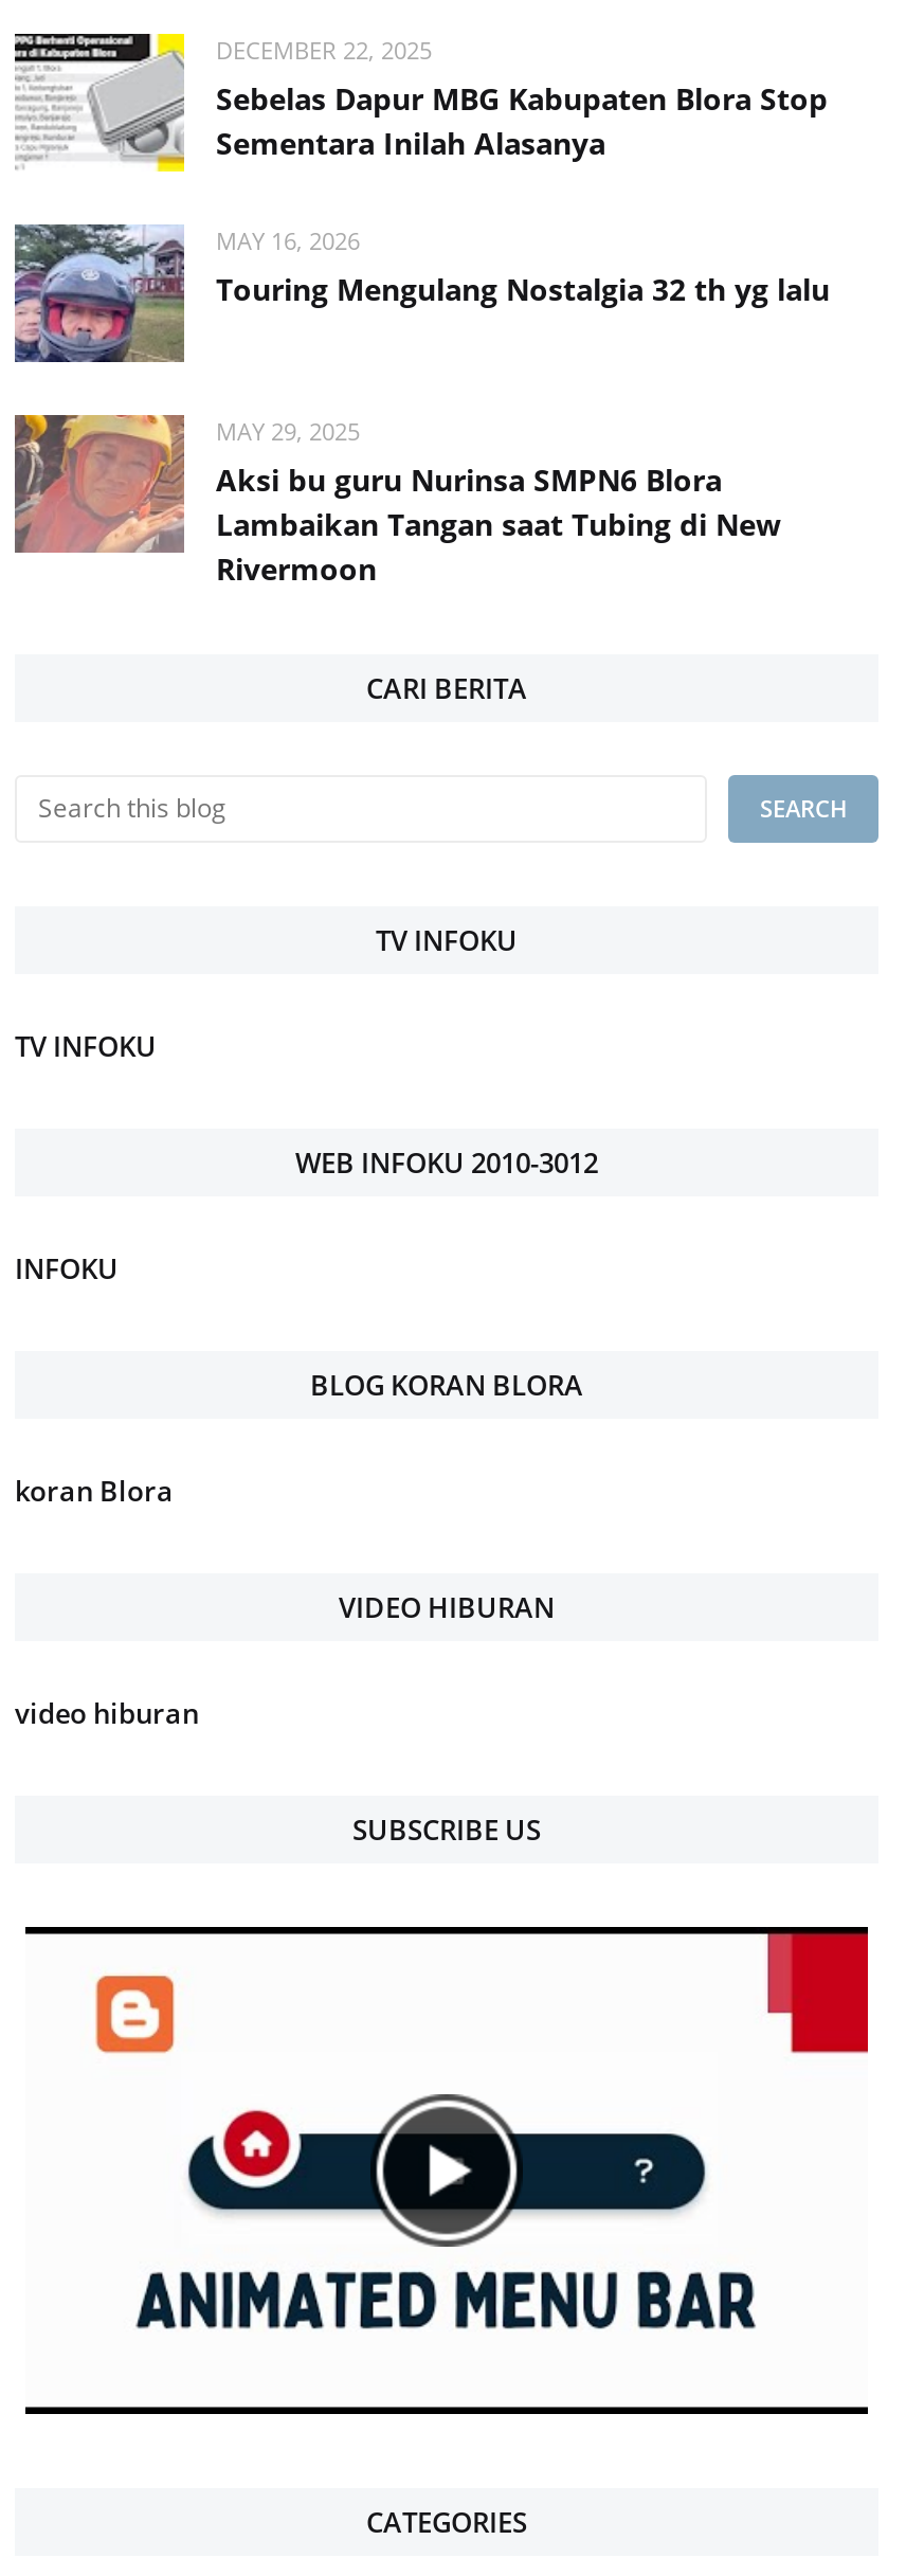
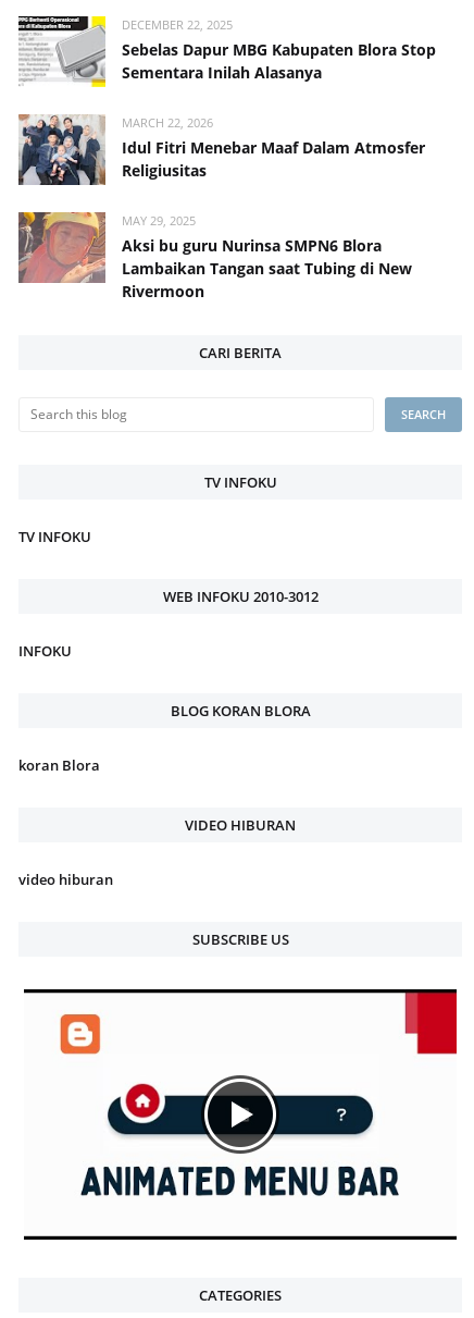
[15,222,830,362] [image] | MAY 16, 2026 | Touring Mengulang Nostalgia 32 th yg lalu -> [18,114,425,186] [image] | MARCH 22, 2026 | Idul Fitri Menebar Maaf Dalam Atmosfer | Religiusitas

